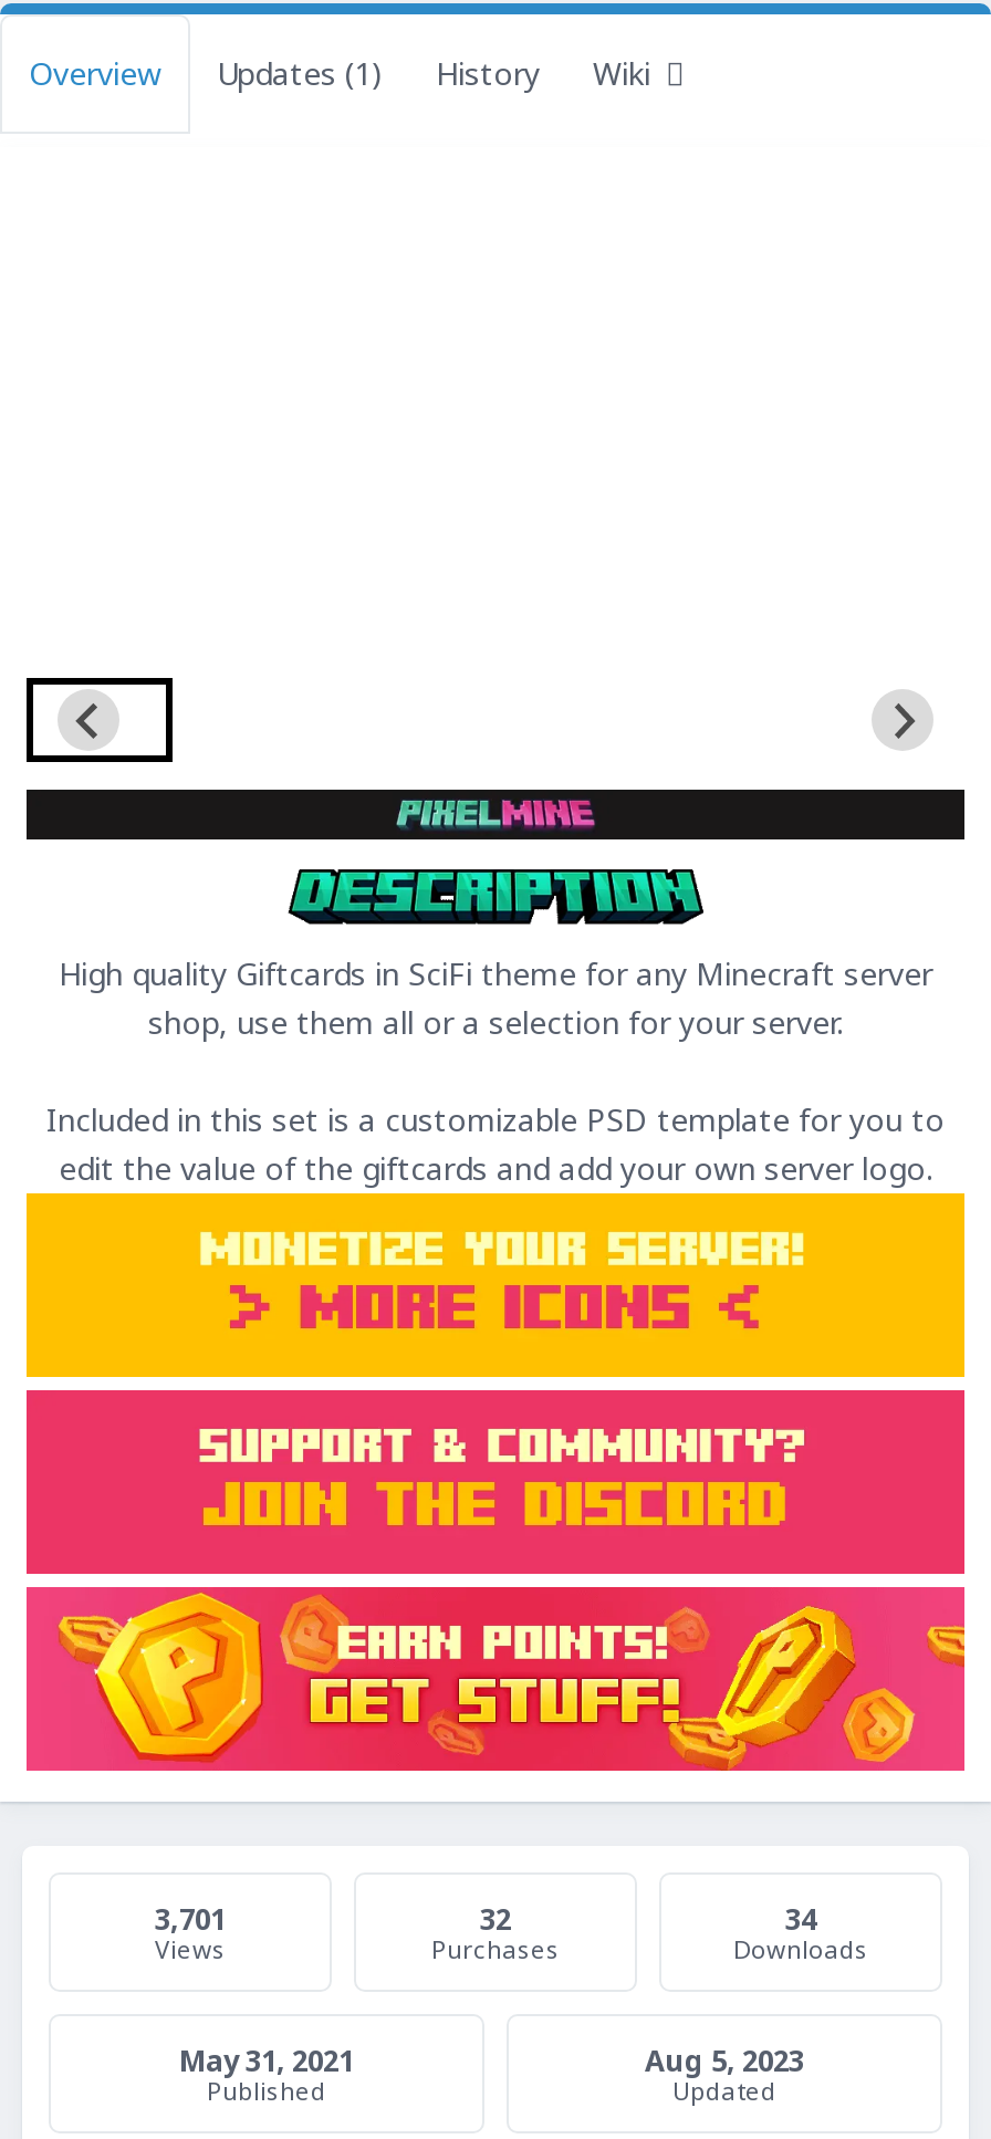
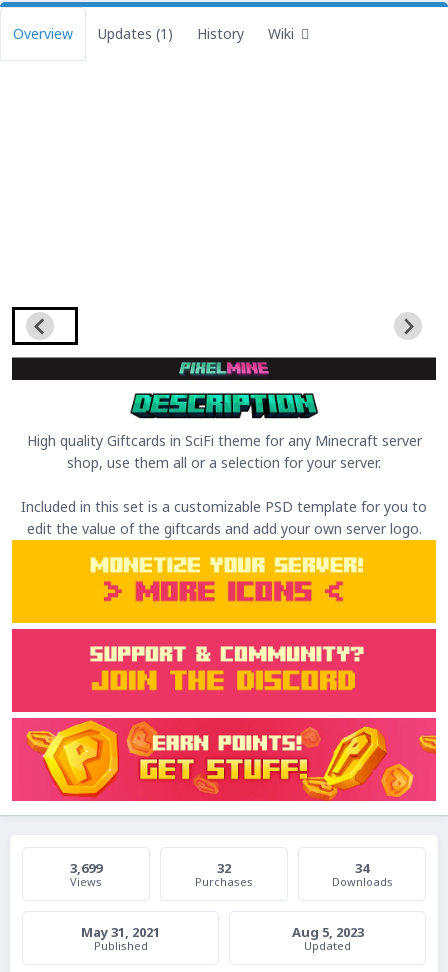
[155,1899,226,1938] 3,701 -> [70,859,102,877] 3,699

